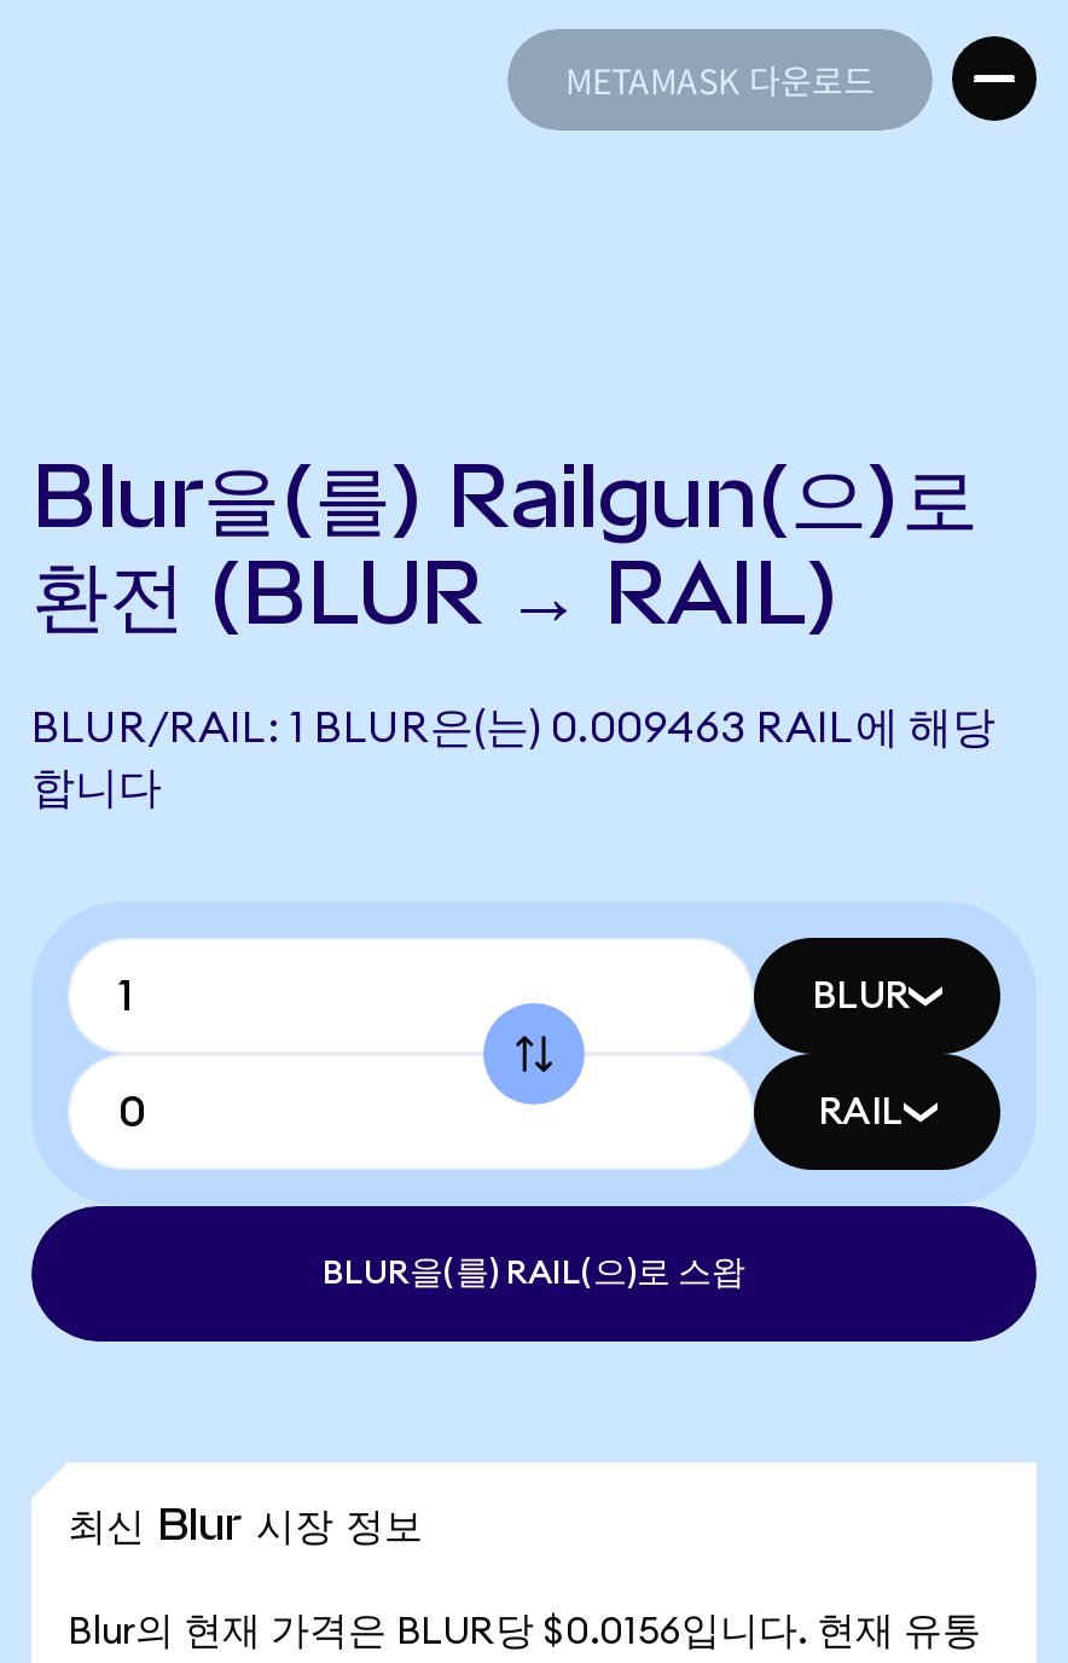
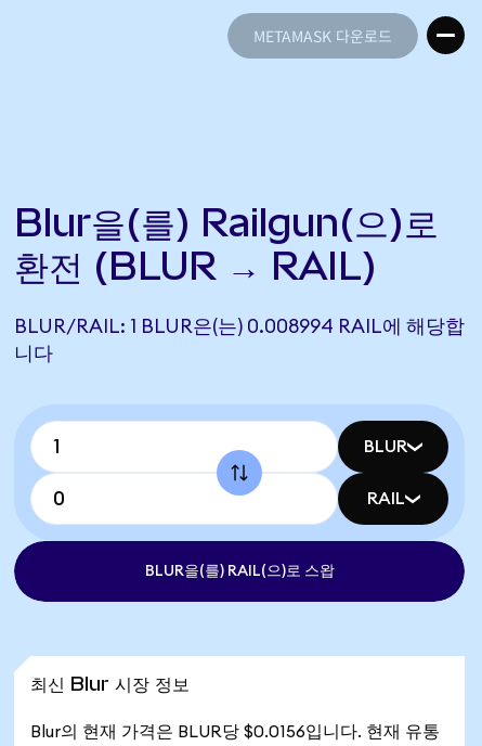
[31,706,996,810] BLUR/RAIL: 1 BLUR은(는) 0.009463 RAIL에 해당 | 합니다 -> [14,317,465,363] BLUR/RAIL: 1 BLUR은(는) 0.008994 RAIL에 해당합 | 니다

